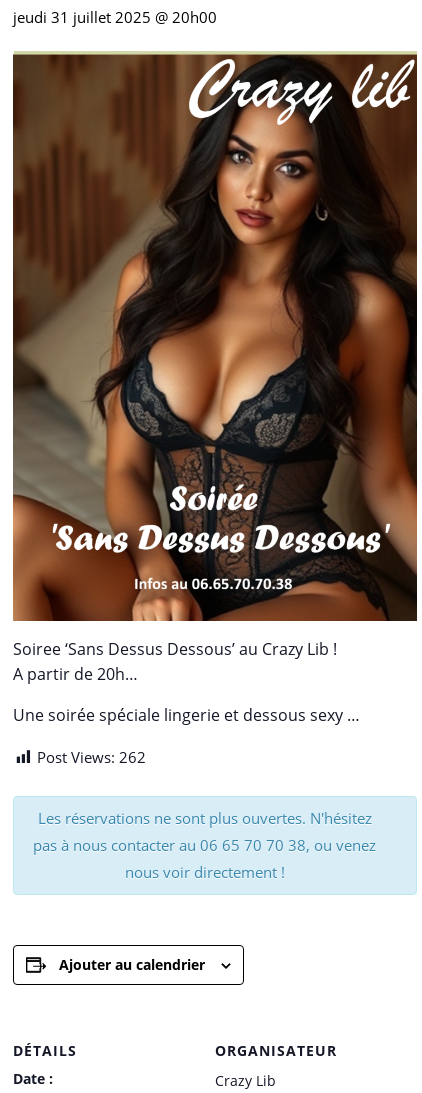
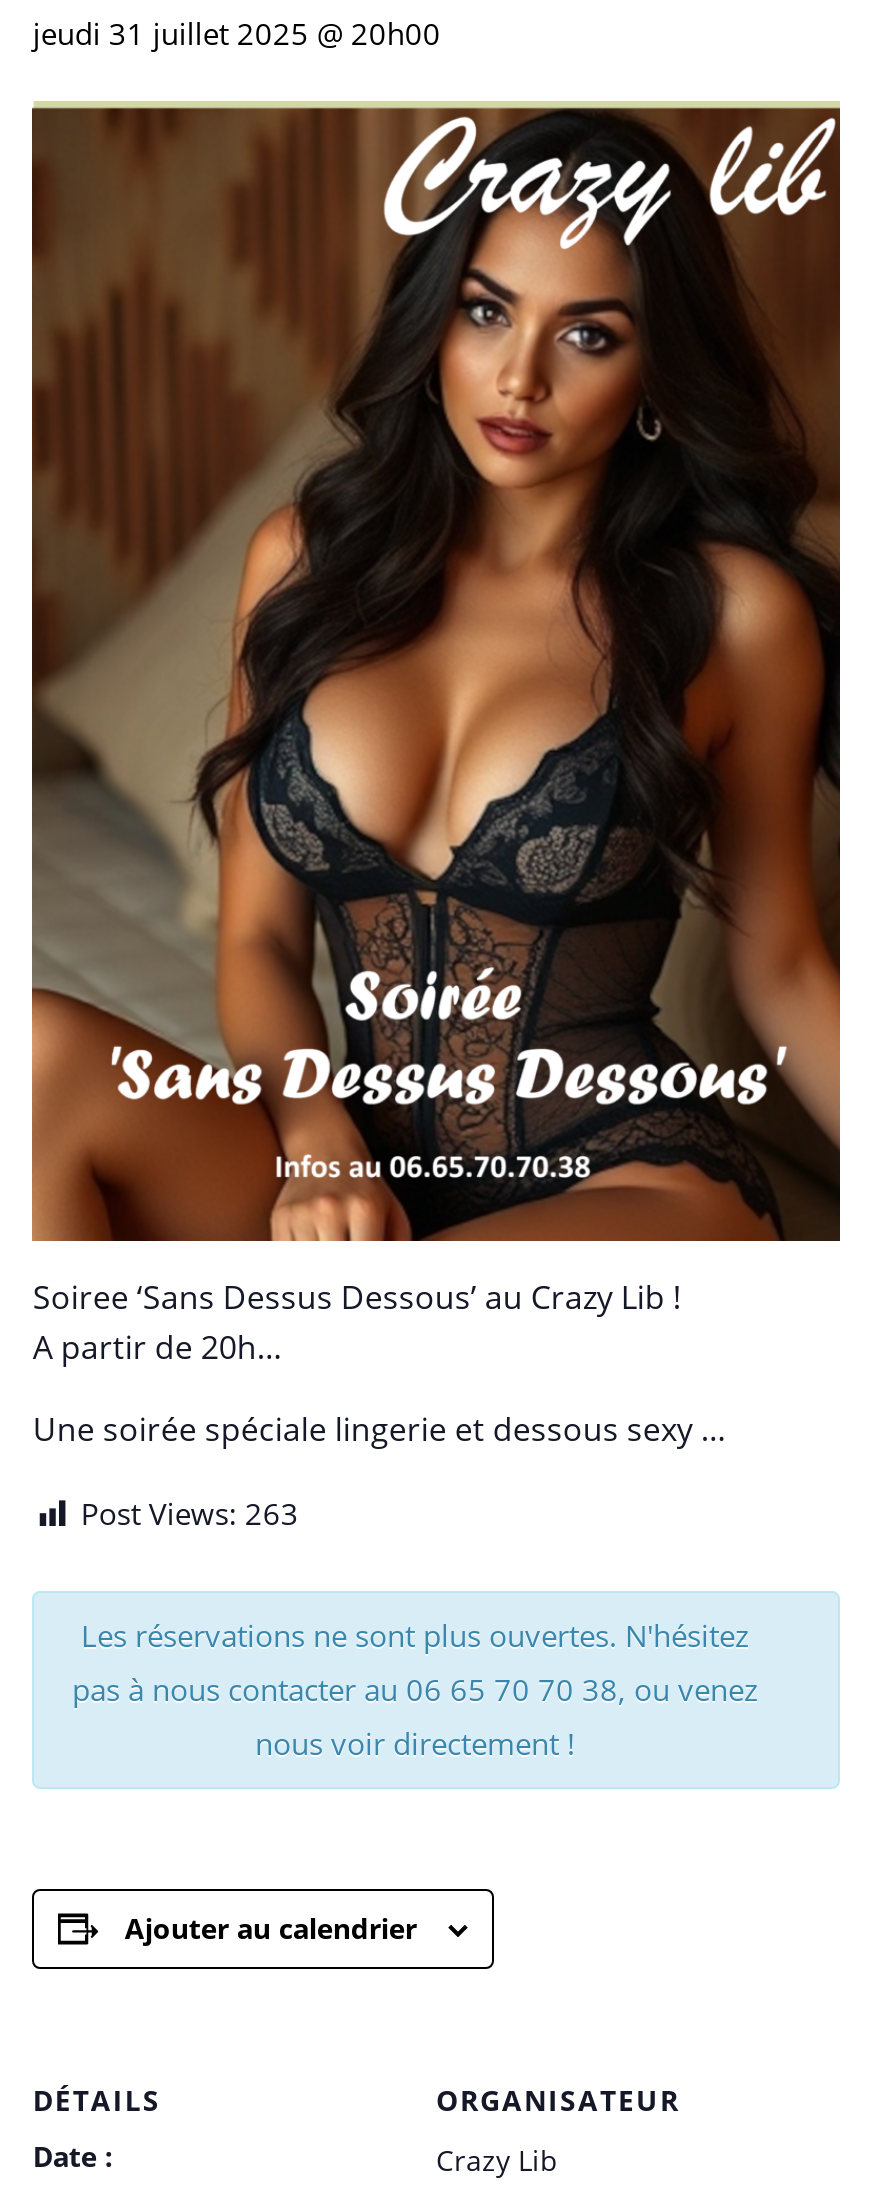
[37,747,146,767] Post Views: 262 -> [81,1493,299,1533] Post Views: 263

